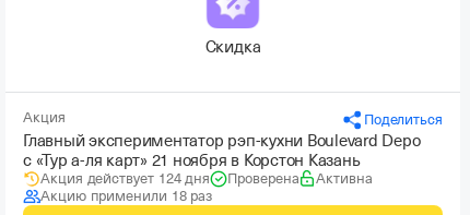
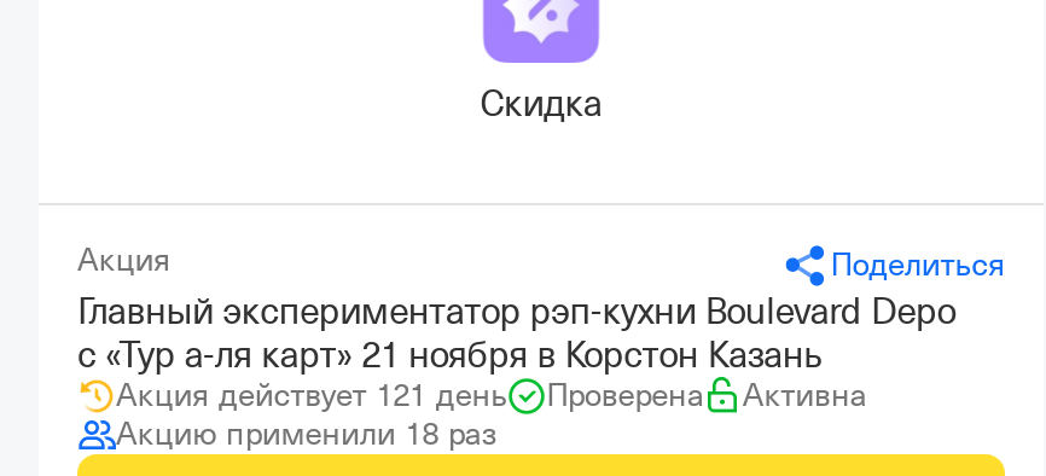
[40,170,210,187] Акция действует 124 дня -> [116,377,508,413] Акция действует 121 день

